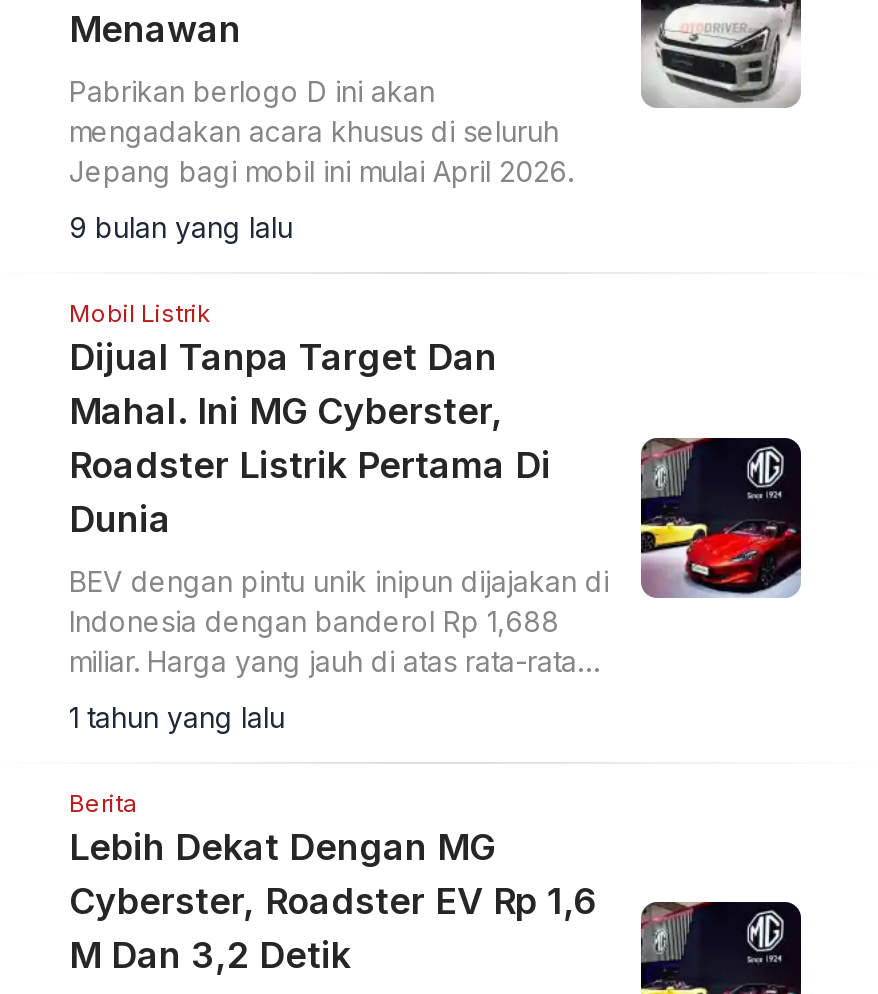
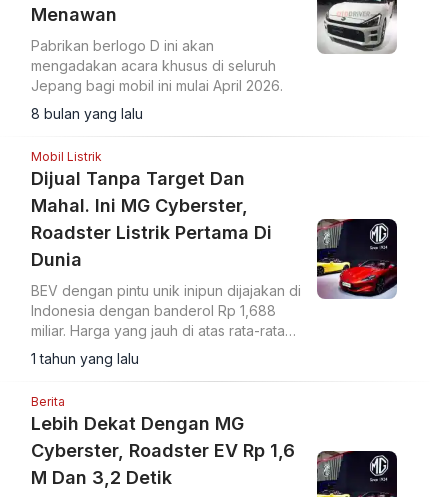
[69,210,293,244] 9 bulan yang lalu -> [31,105,143,122] 8 bulan yang lalu

